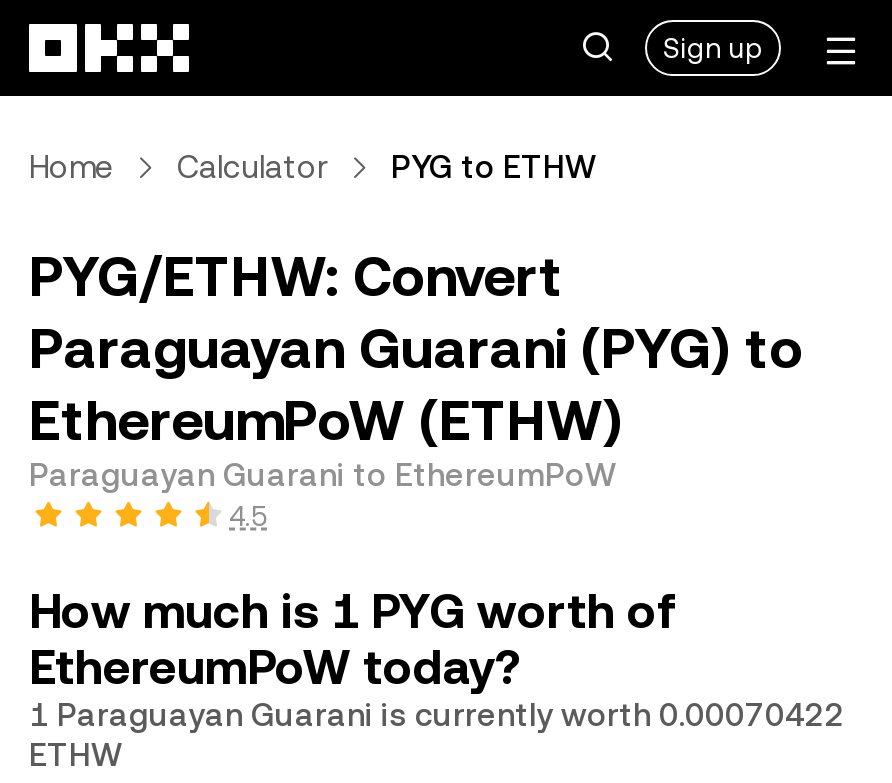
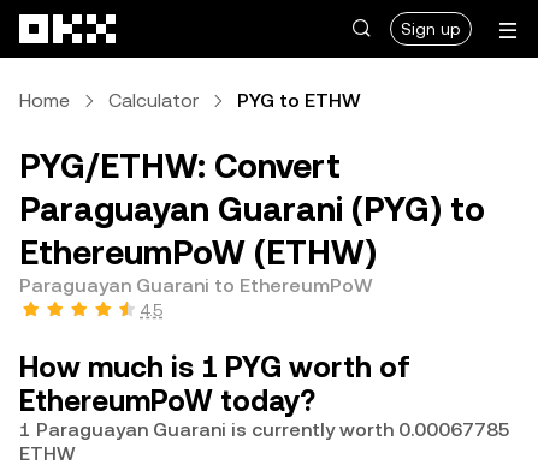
[29,696,845,734] 1 Paraguayan Guarani is currently worth 0.00070422 -> [19,418,510,441] 1 Paraguayan Guarani is currently worth 0.00067785

